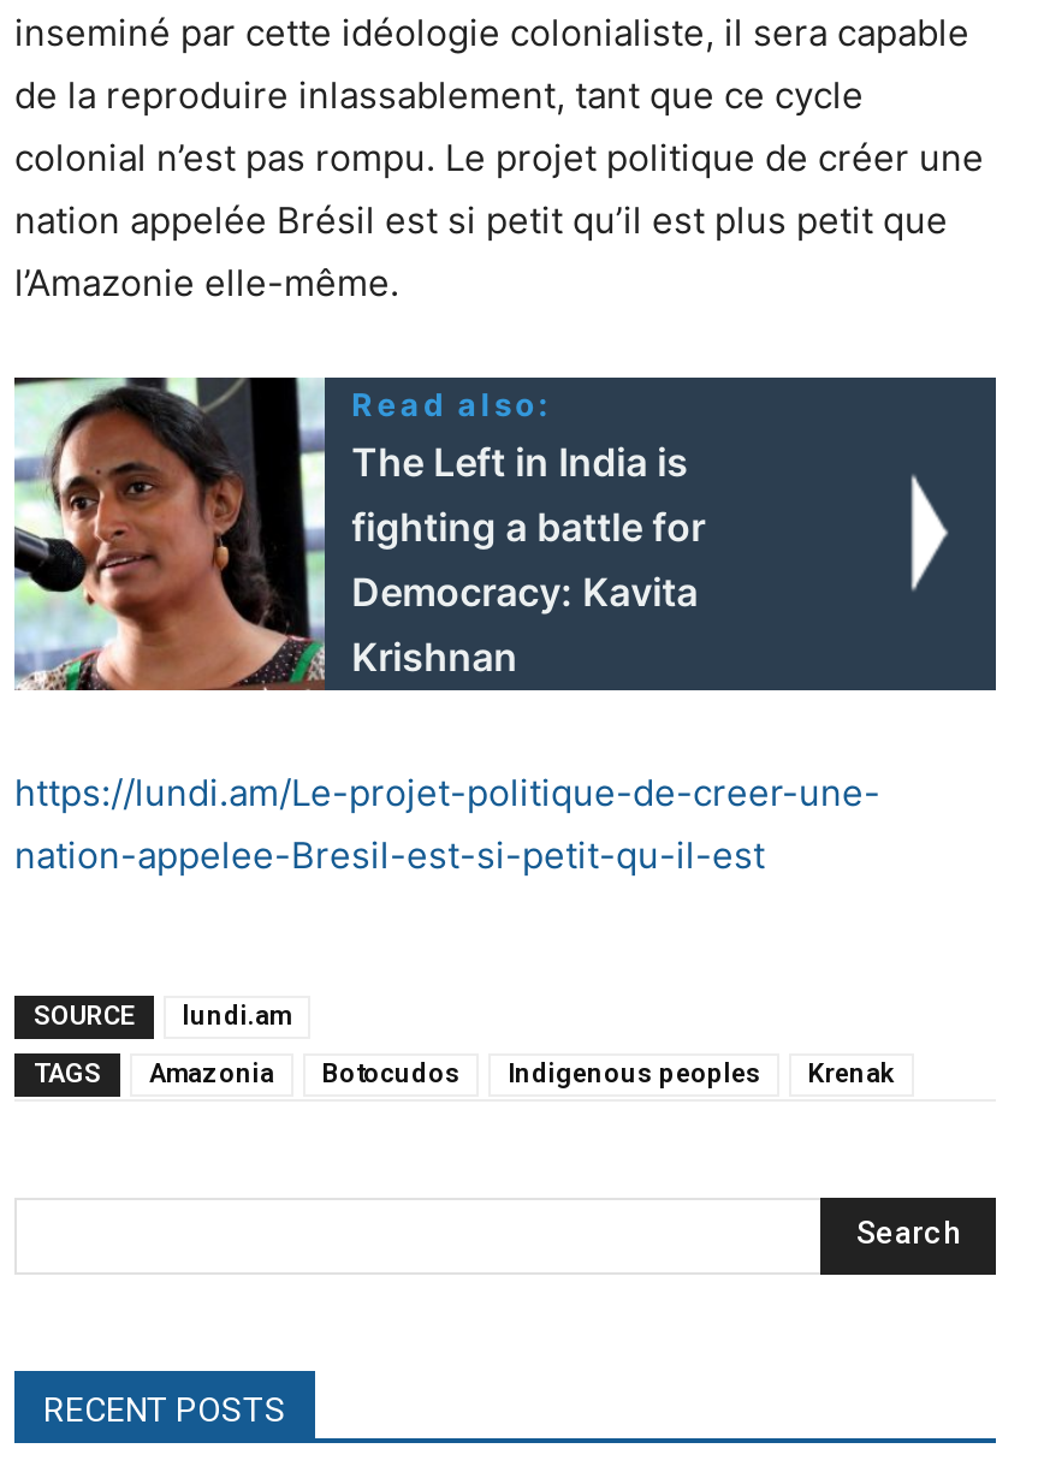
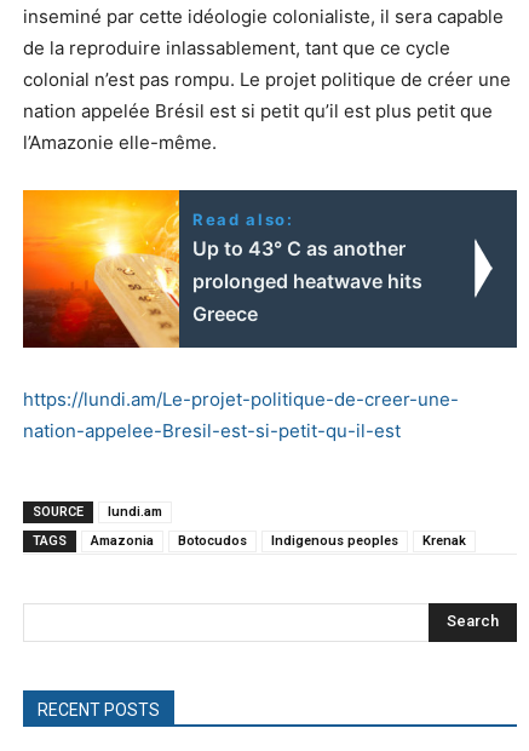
[12,375,705,693] [image] | The Left in India is | fighting a battle for | Democracy: Kavita | Krishnan -> [22,189,423,349] [image] | Up to 43° C as another | prolonged heatwave hits | Greece

